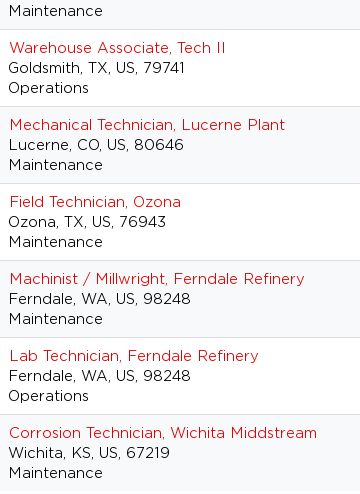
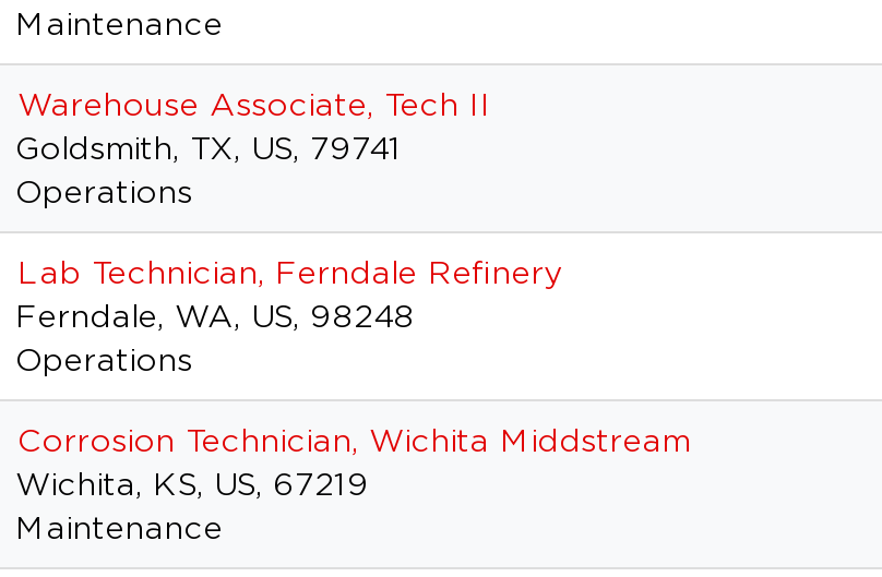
[8,117,305,327] Mechanical Technician, Lucerne Plant | Lucerne, CO, US, 80646 | Maintenance | Field Technician, Ozona | Ozona, TX, US, 76943 | Maintenance | Machinist / Millwright, Ferndale Refinery | Ferndale, WA, US, 98248 | Maintenance -> none

